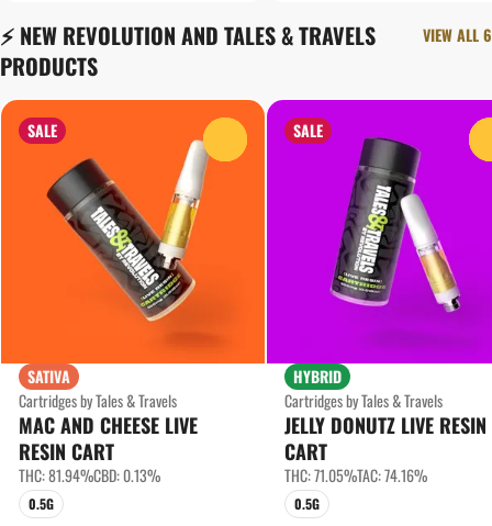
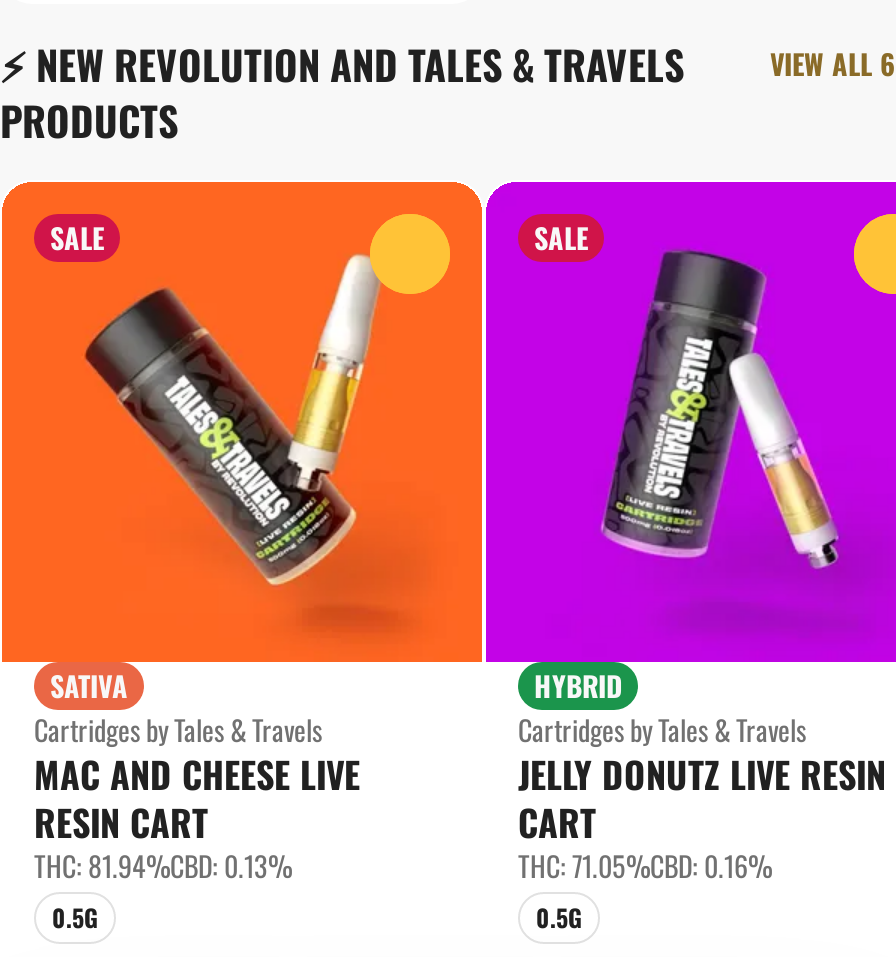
[284,463,427,486] THC: 71.05%TAC: 74.16% -> [518,844,772,886] THC: 71.05%CBD: 0.16%

